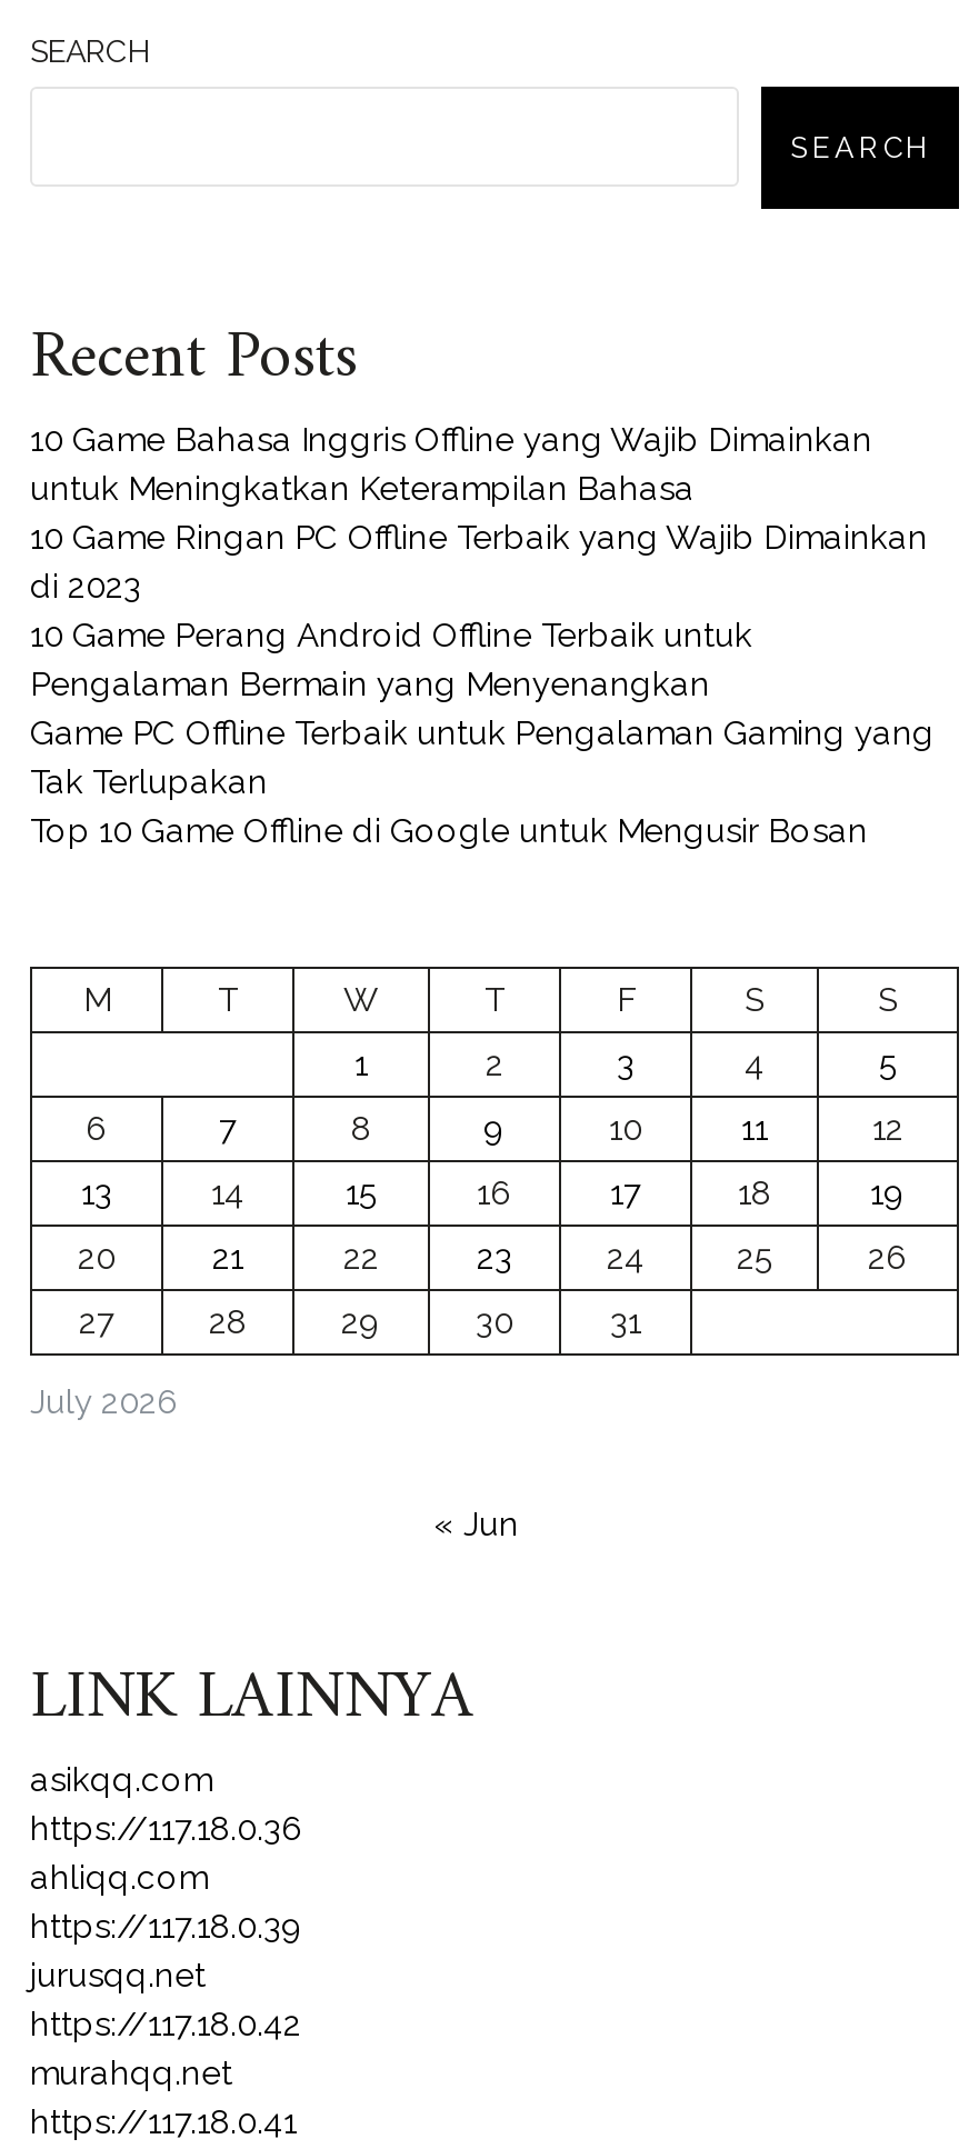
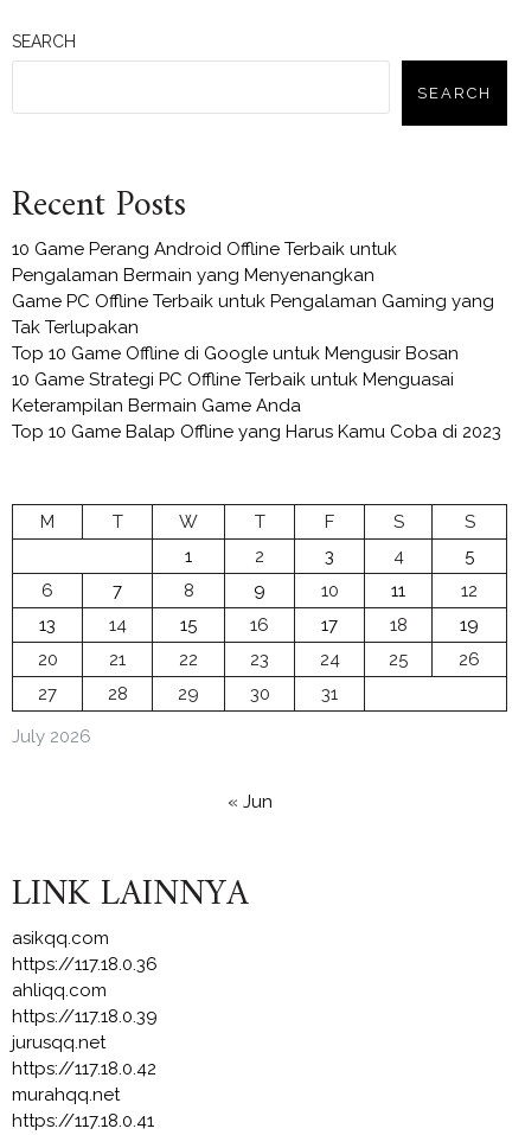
[30,419,928,606] 10 Game Bahasa Inggris Offline yang Wajib Dimainkan | untuk Meningkatkan Keterampilan Bahasa | 10 Game Ringan PC Offline Terbaik yang Wajib Dimainkan | di 2023 -> none
moved [30,614,935,850] -> [12,238,494,364]: 10 Game Perang Android Offline Terbaik untuk | Pengalaman Bermain yang Menyenangkan | Game PC Offline Terbaik untuk Pengalaman Gaming yang | Tak Terlupakan | Top 10 Game Offline di Google untuk Mengusir Bosan
none -> [12,368,501,442] 10 Game Strategi PC Offline Terbaik untuk Menguasai | Keterampilan Bermain Game Anda | Top 10 Game Balap Offline yang Harus Kamu Coba di 2023

